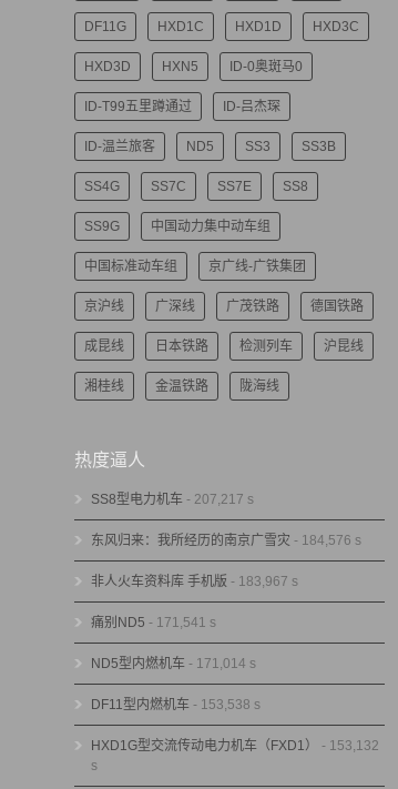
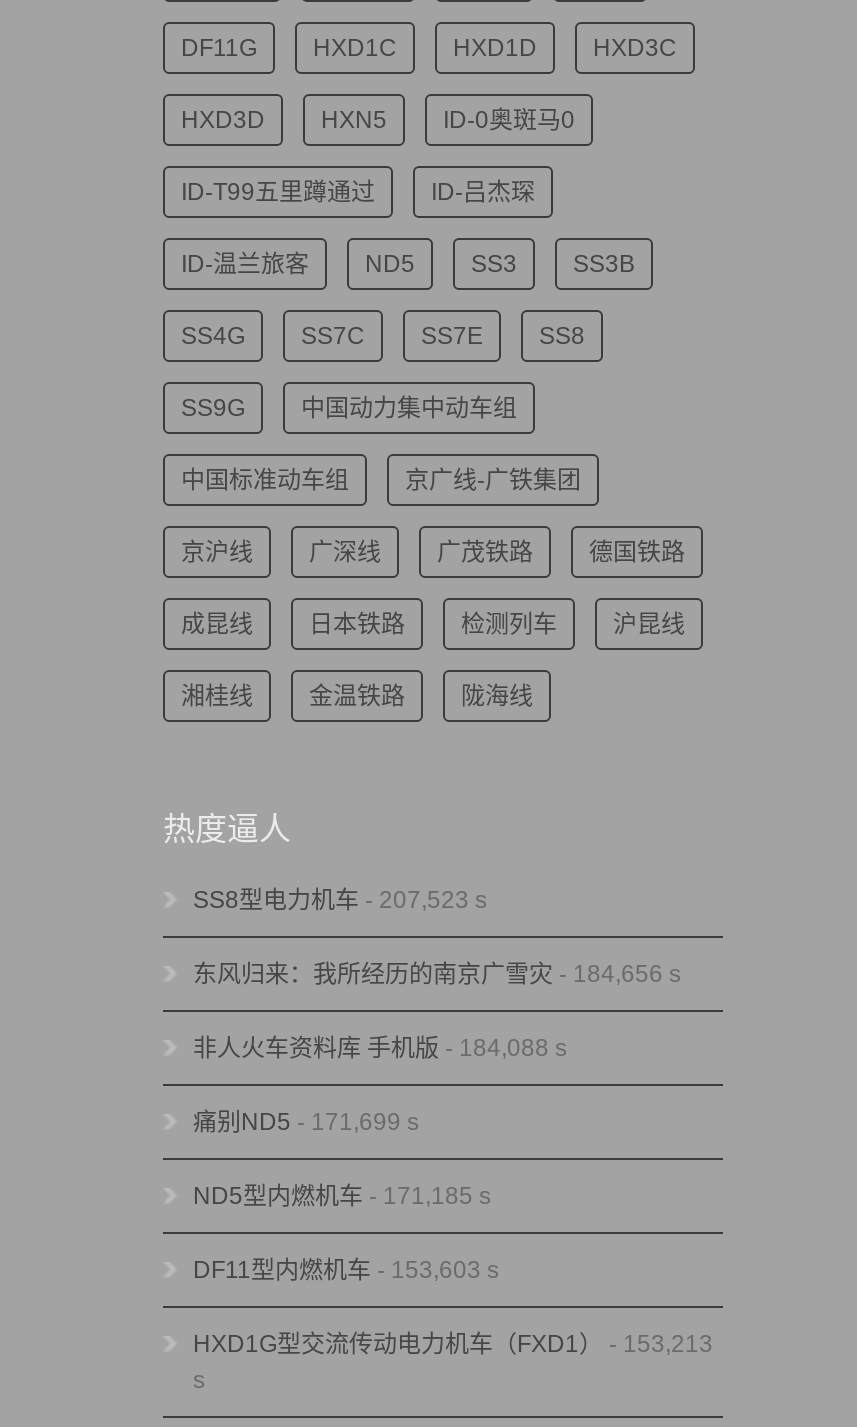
[91,491,254,507] SS8型电力机车- 207,217 s -> [193,885,487,913] SS8型电力机车- 207,523 s
[91,532,361,548] 东风归来：我所经历的南京广雪灾- 184,576 s -> [193,959,681,987] 东风归来：我所经历的南京广雪灾- 184,656 s
[91,573,298,589] 非人火车资料库 手机版- 183,967 s -> [193,1033,567,1061] 非人火车资料库 手机版- 184,088 s
[91,614,216,630] 痛别ND5 - 171,541 s -> [193,1107,419,1135] 痛别ND5 - 171,699 s
[91,655,256,671] ND5型内燃机车- 171,014 s -> [193,1181,491,1209] ND5型内燃机车- 171,185 s
[91,696,261,712] DF11型内燃机车- 153,538 s -> [193,1255,499,1283] DF11型内燃机车- 153,603 s
[91,737,379,753] HXD1G型交流传动电力机车（FXD1）- 153,132 -> [193,1329,713,1357] HXD1G型交流传动电力机车（FXD1）- 153,213

